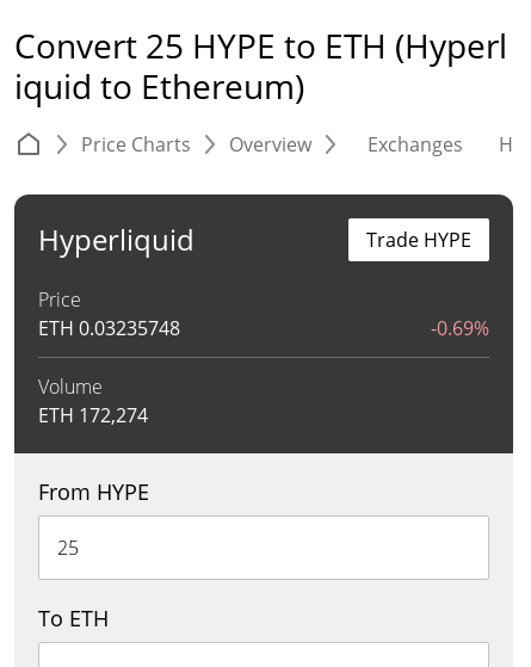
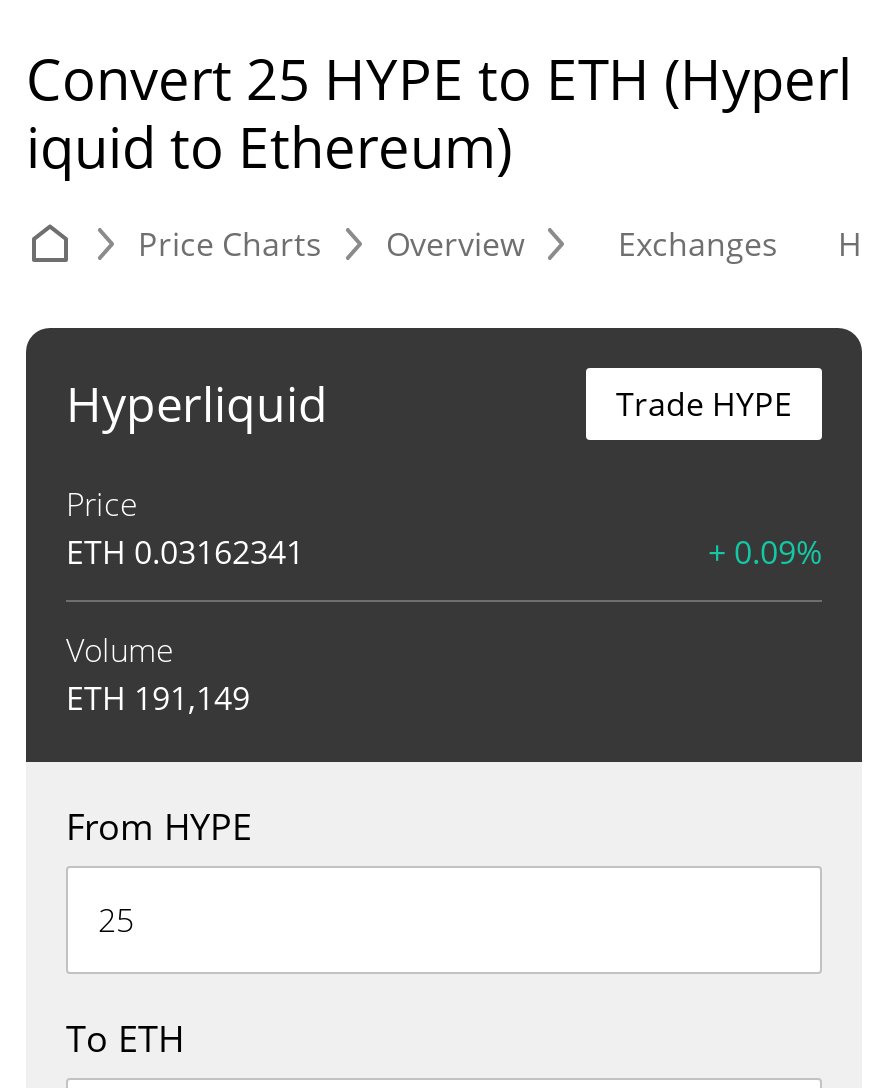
[38,315,489,341] ETH 0.03235748 | -0.69% -> [66,530,822,574] ETH 0.03162341 | + 0.09%
[38,402,148,428] ETH 172,274 -> [66,676,250,720] ETH 191,149

